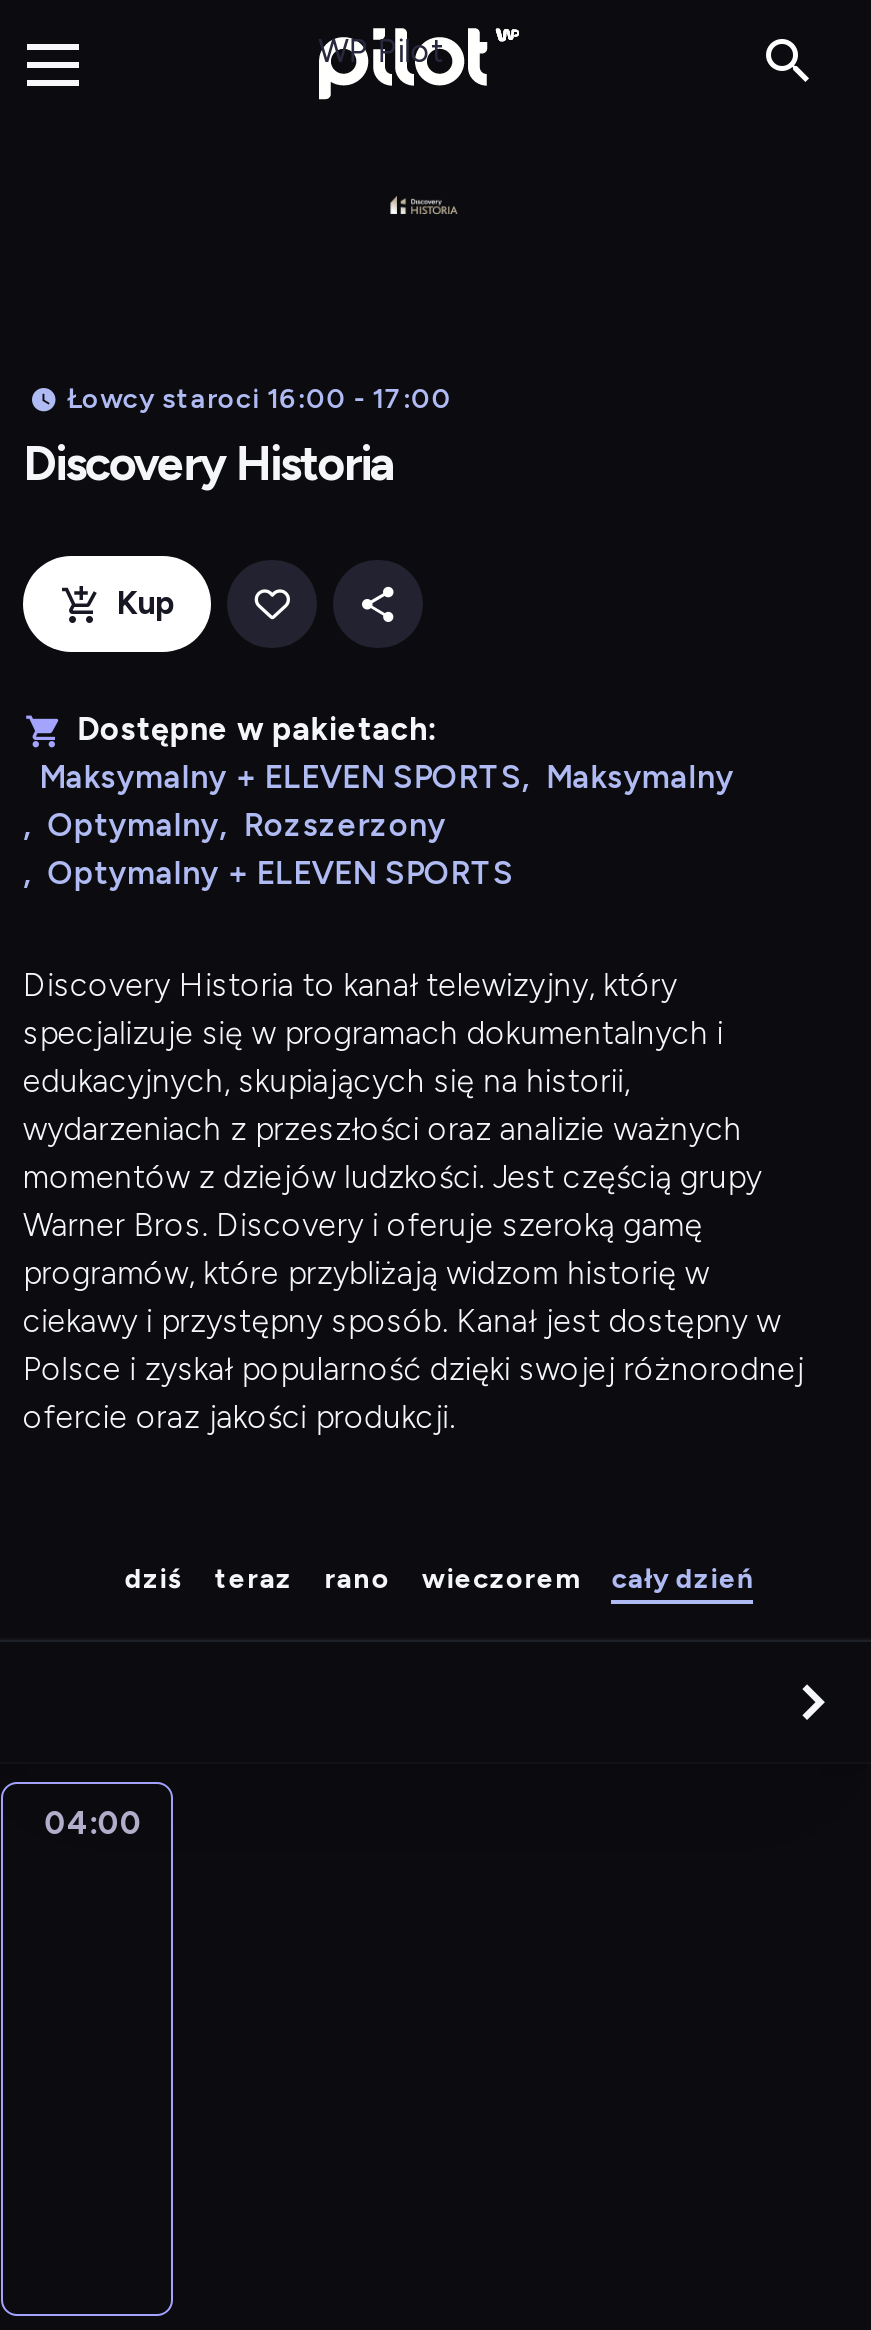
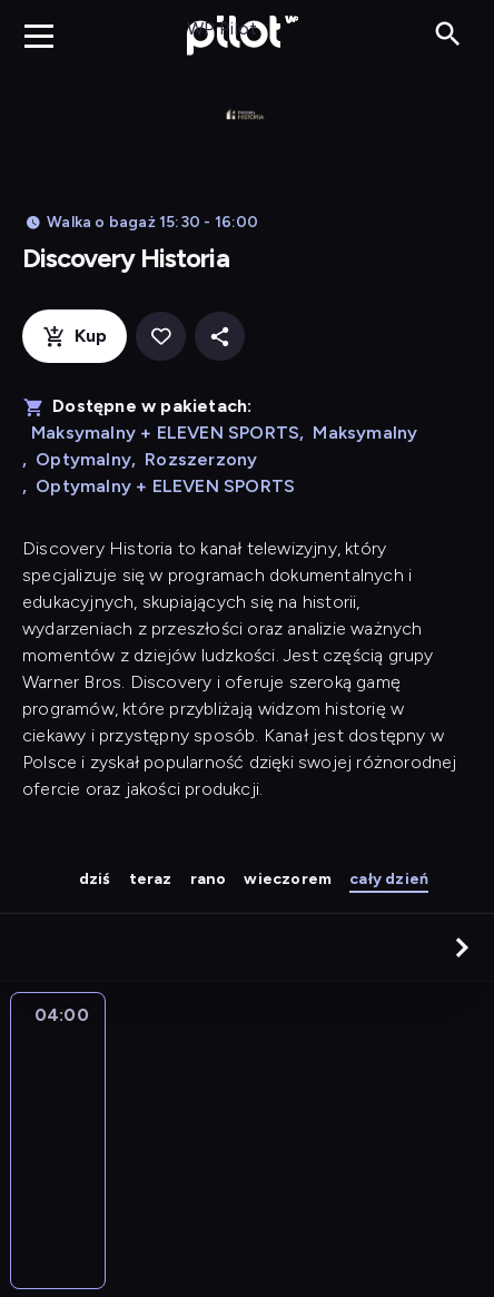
[67,382,452,416] Łowcy staroci 16:00 - 17:00 -> [47,213,259,232] Walka o bagaż 15:30 - 16:00

